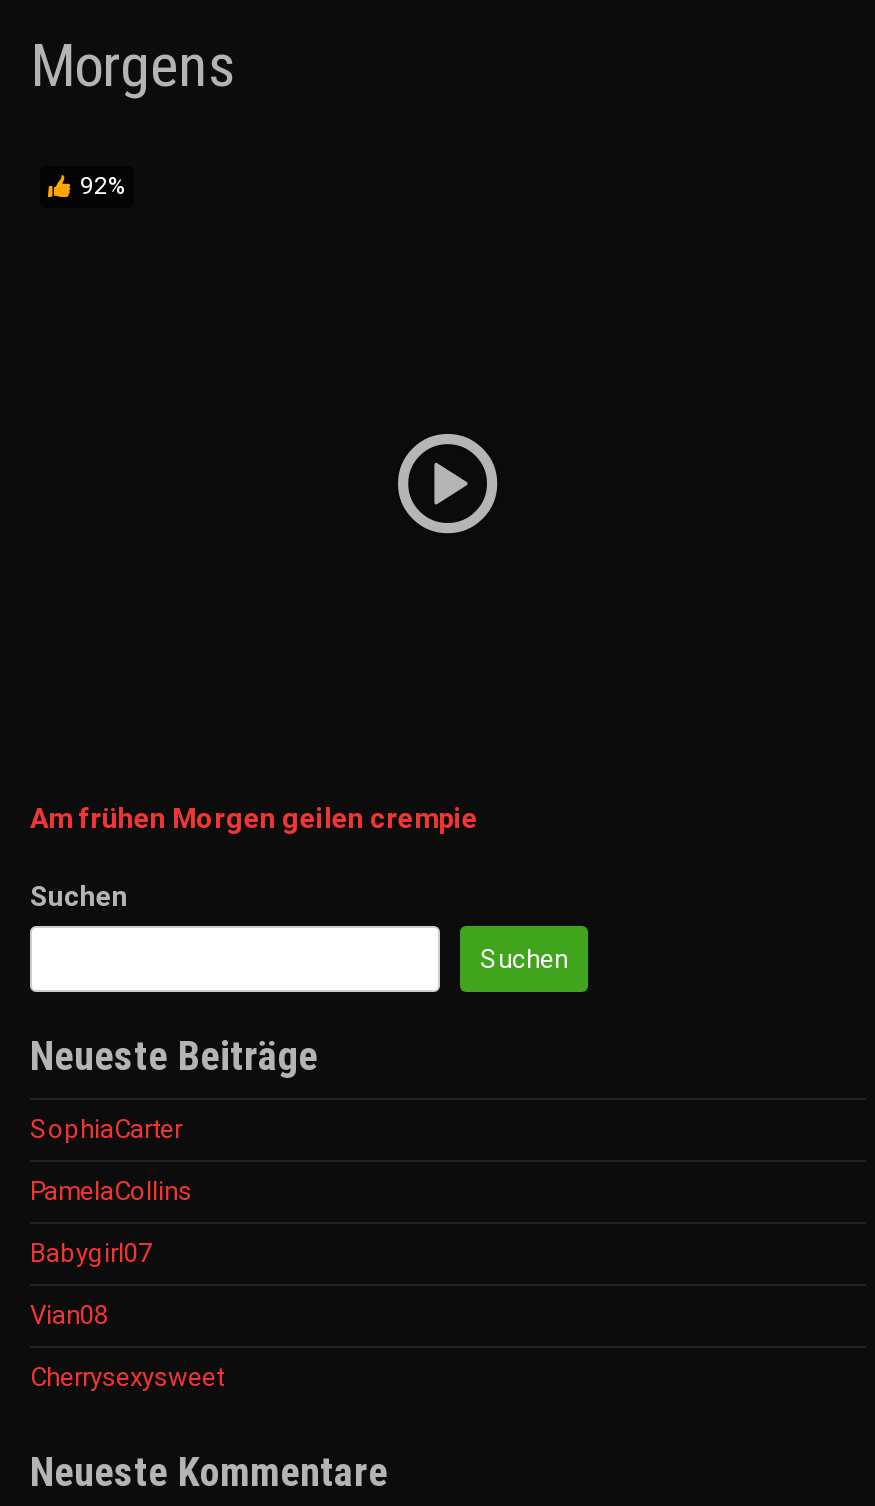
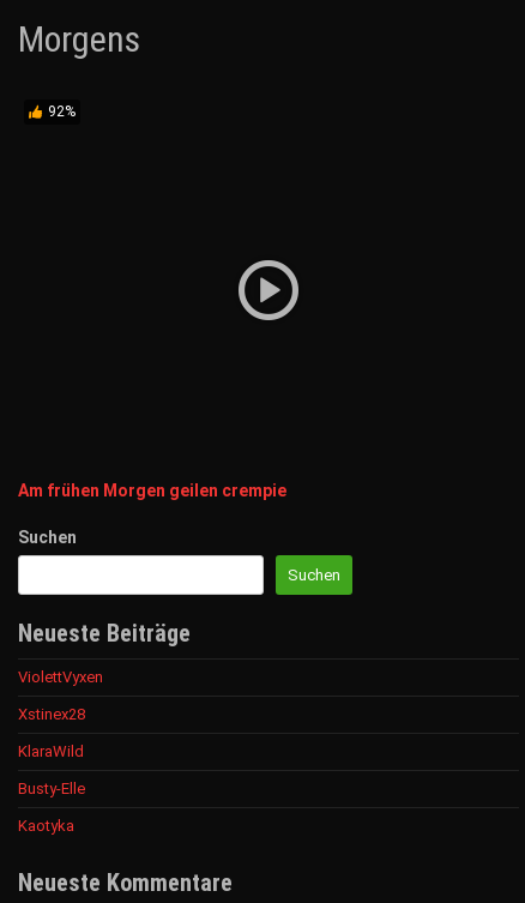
[30,1113,182,1143] SophiaCarter -> [18,668,103,686] ViolettVyxen
[30,1175,192,1205] PamelaCollins -> [18,705,85,723] Xstinex28
[30,1237,152,1267] Babygirl07 -> [18,742,84,760] KlaraWild
[30,1299,108,1329] Vian08 -> [18,779,85,797] Busty-Elle
[30,1361,224,1391] Cherrysexysweet -> [18,816,74,834] Kaotyka

